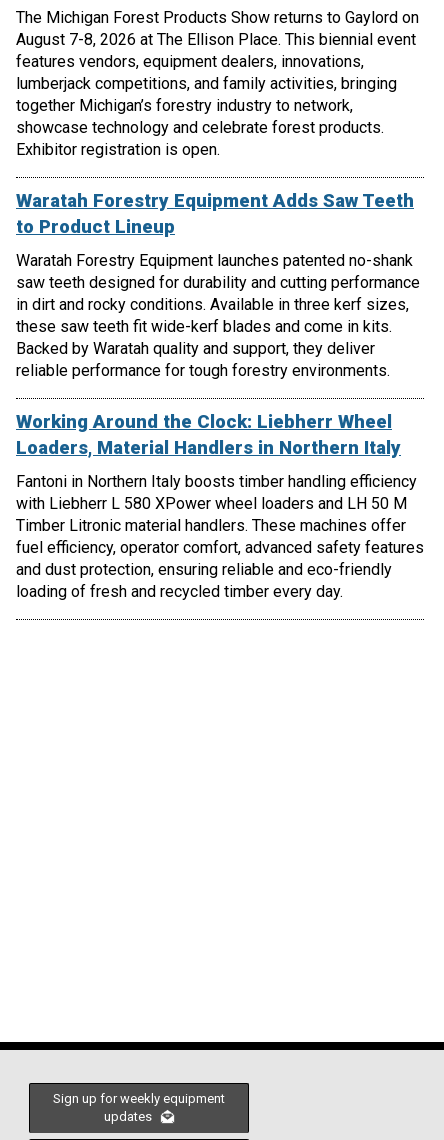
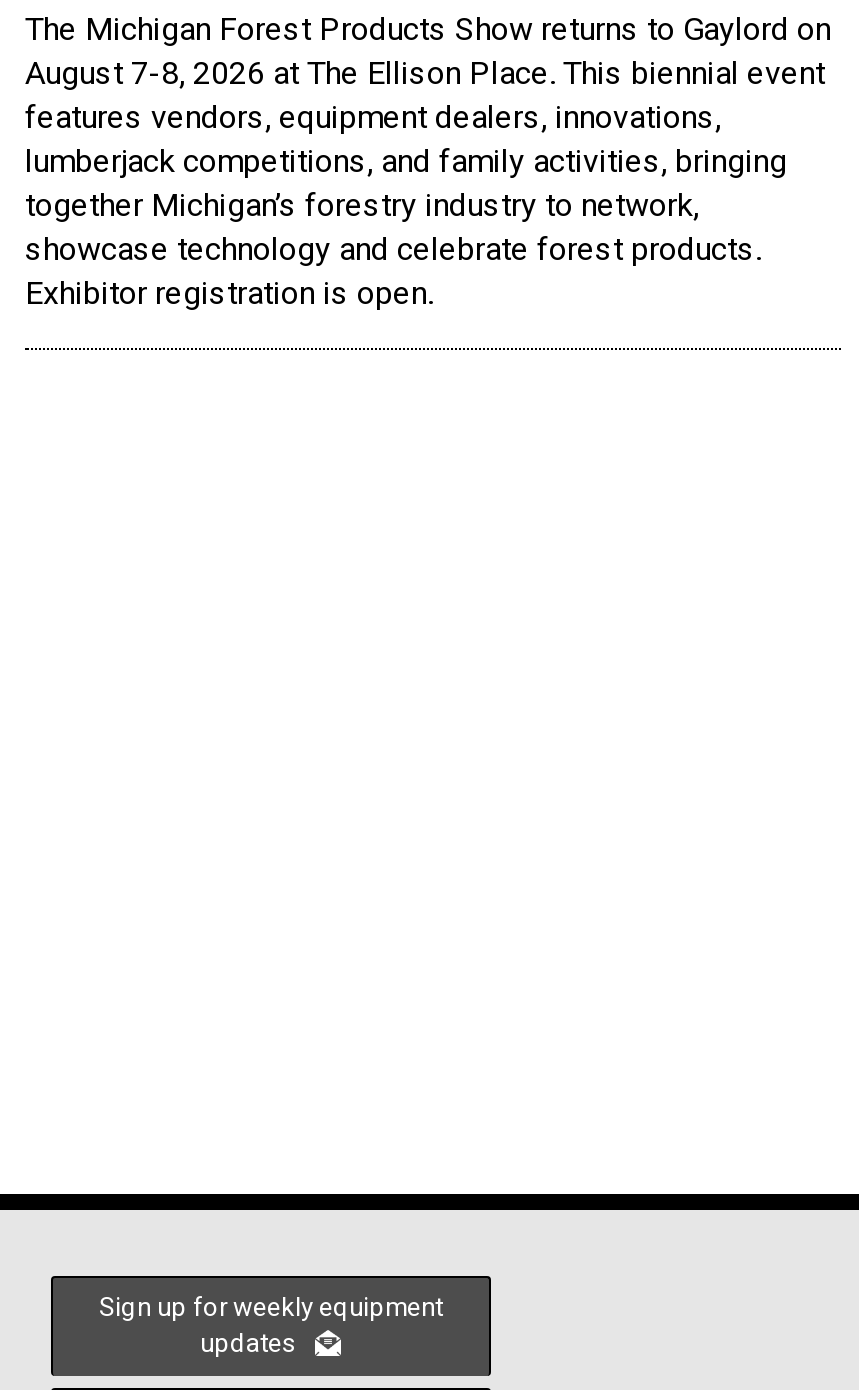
[16,190,424,601] Waratah Forestry Equipment Adds Saw Teeth | to Product Lineup | Waratah Forestry Equipment launches patented no-shank | saw teeth designed for durability and cutting performance | in dirt and rocky conditions. Available in three kerf sizes, | these saw teeth fit wide-kerf blades and come in kits. | Backed by Waratah quality and support, they deliver | reliable performance for tough forestry environments. | Working Around the Clock: Liebherr Wheel | Loaders, Material Handlers in Northern Italy | Fantoni in Northern Italy boosts timber handling efficiency | with Liebherr L 580 XPower wheel loaders and LH 50 M | Timber Litronic material handlers. These machines offer | fuel efficiency, operator comfort, advanced safety features | and dust protection, ensuring reliable and eco-friendly | loading of fresh and recycled timber every day. -> none

